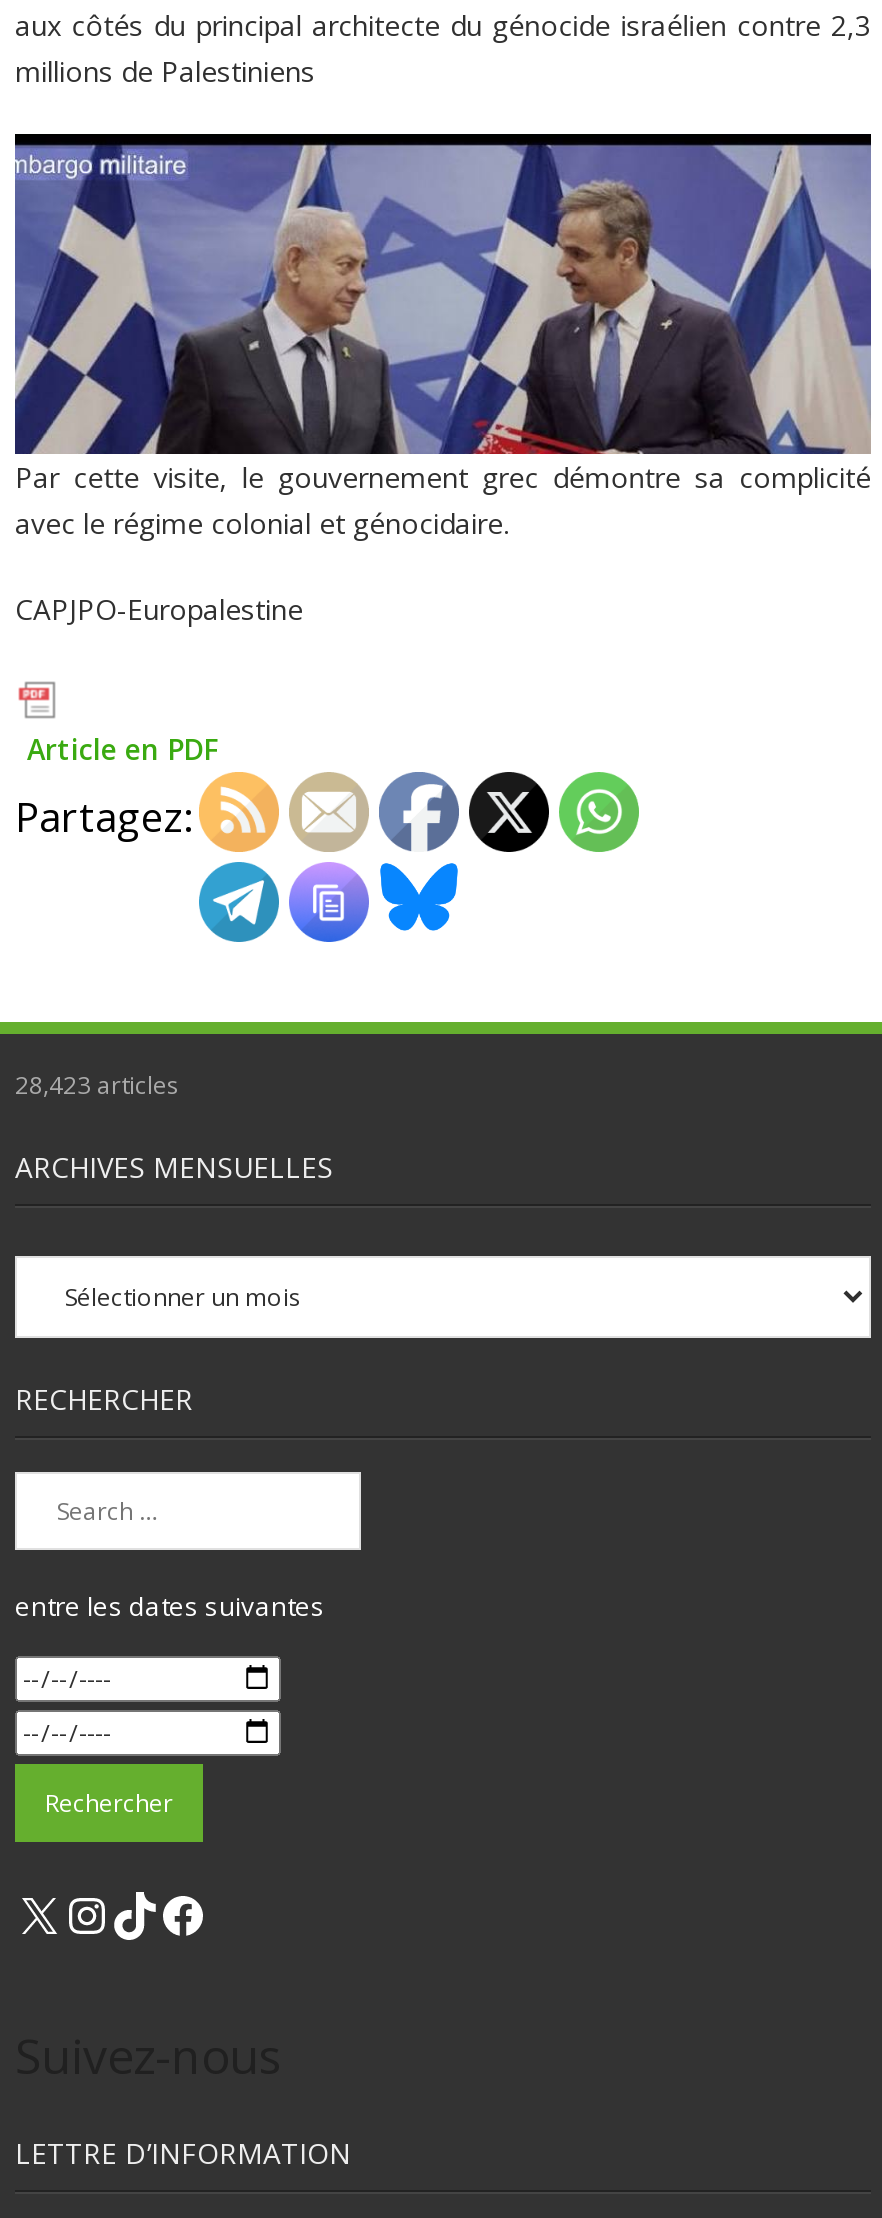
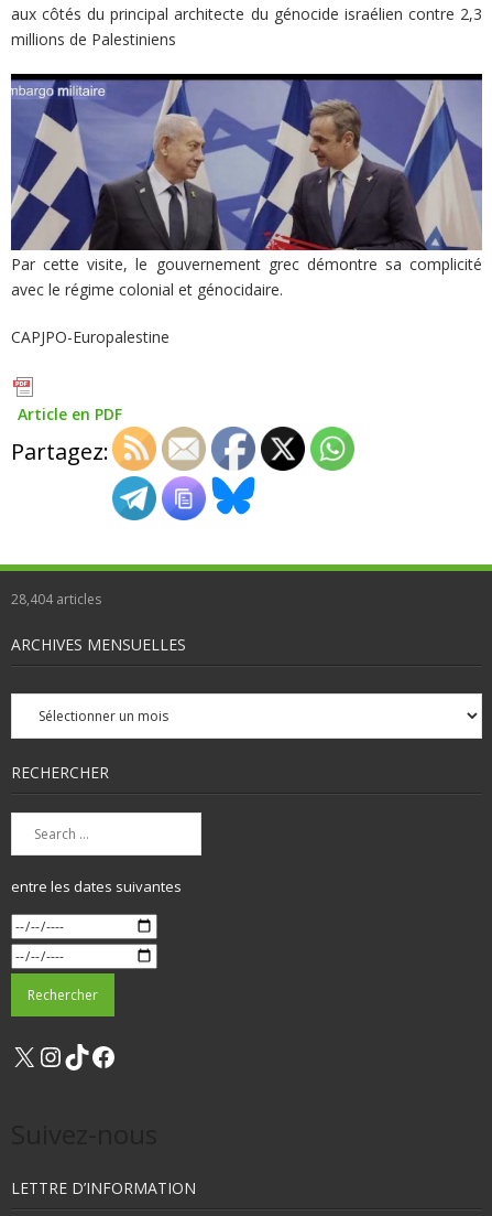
[15,1068,179,1102] 28,423 articles -> [11,590,101,608] 28,404 articles

